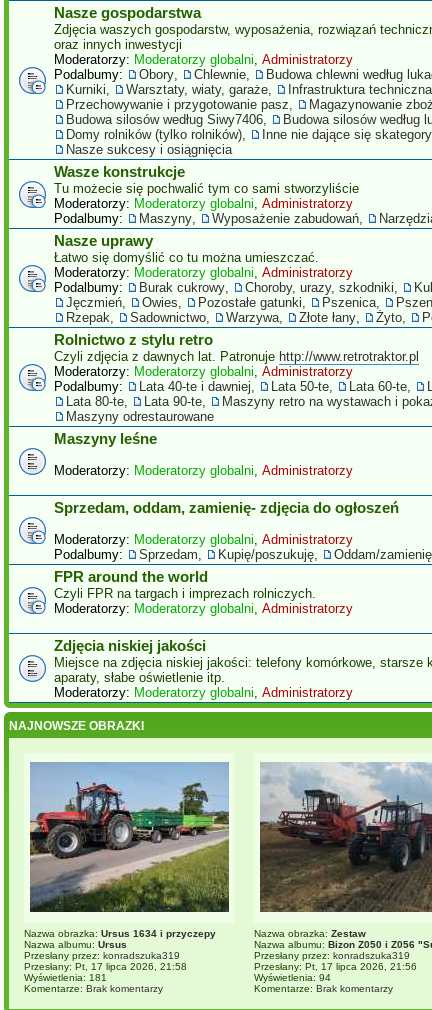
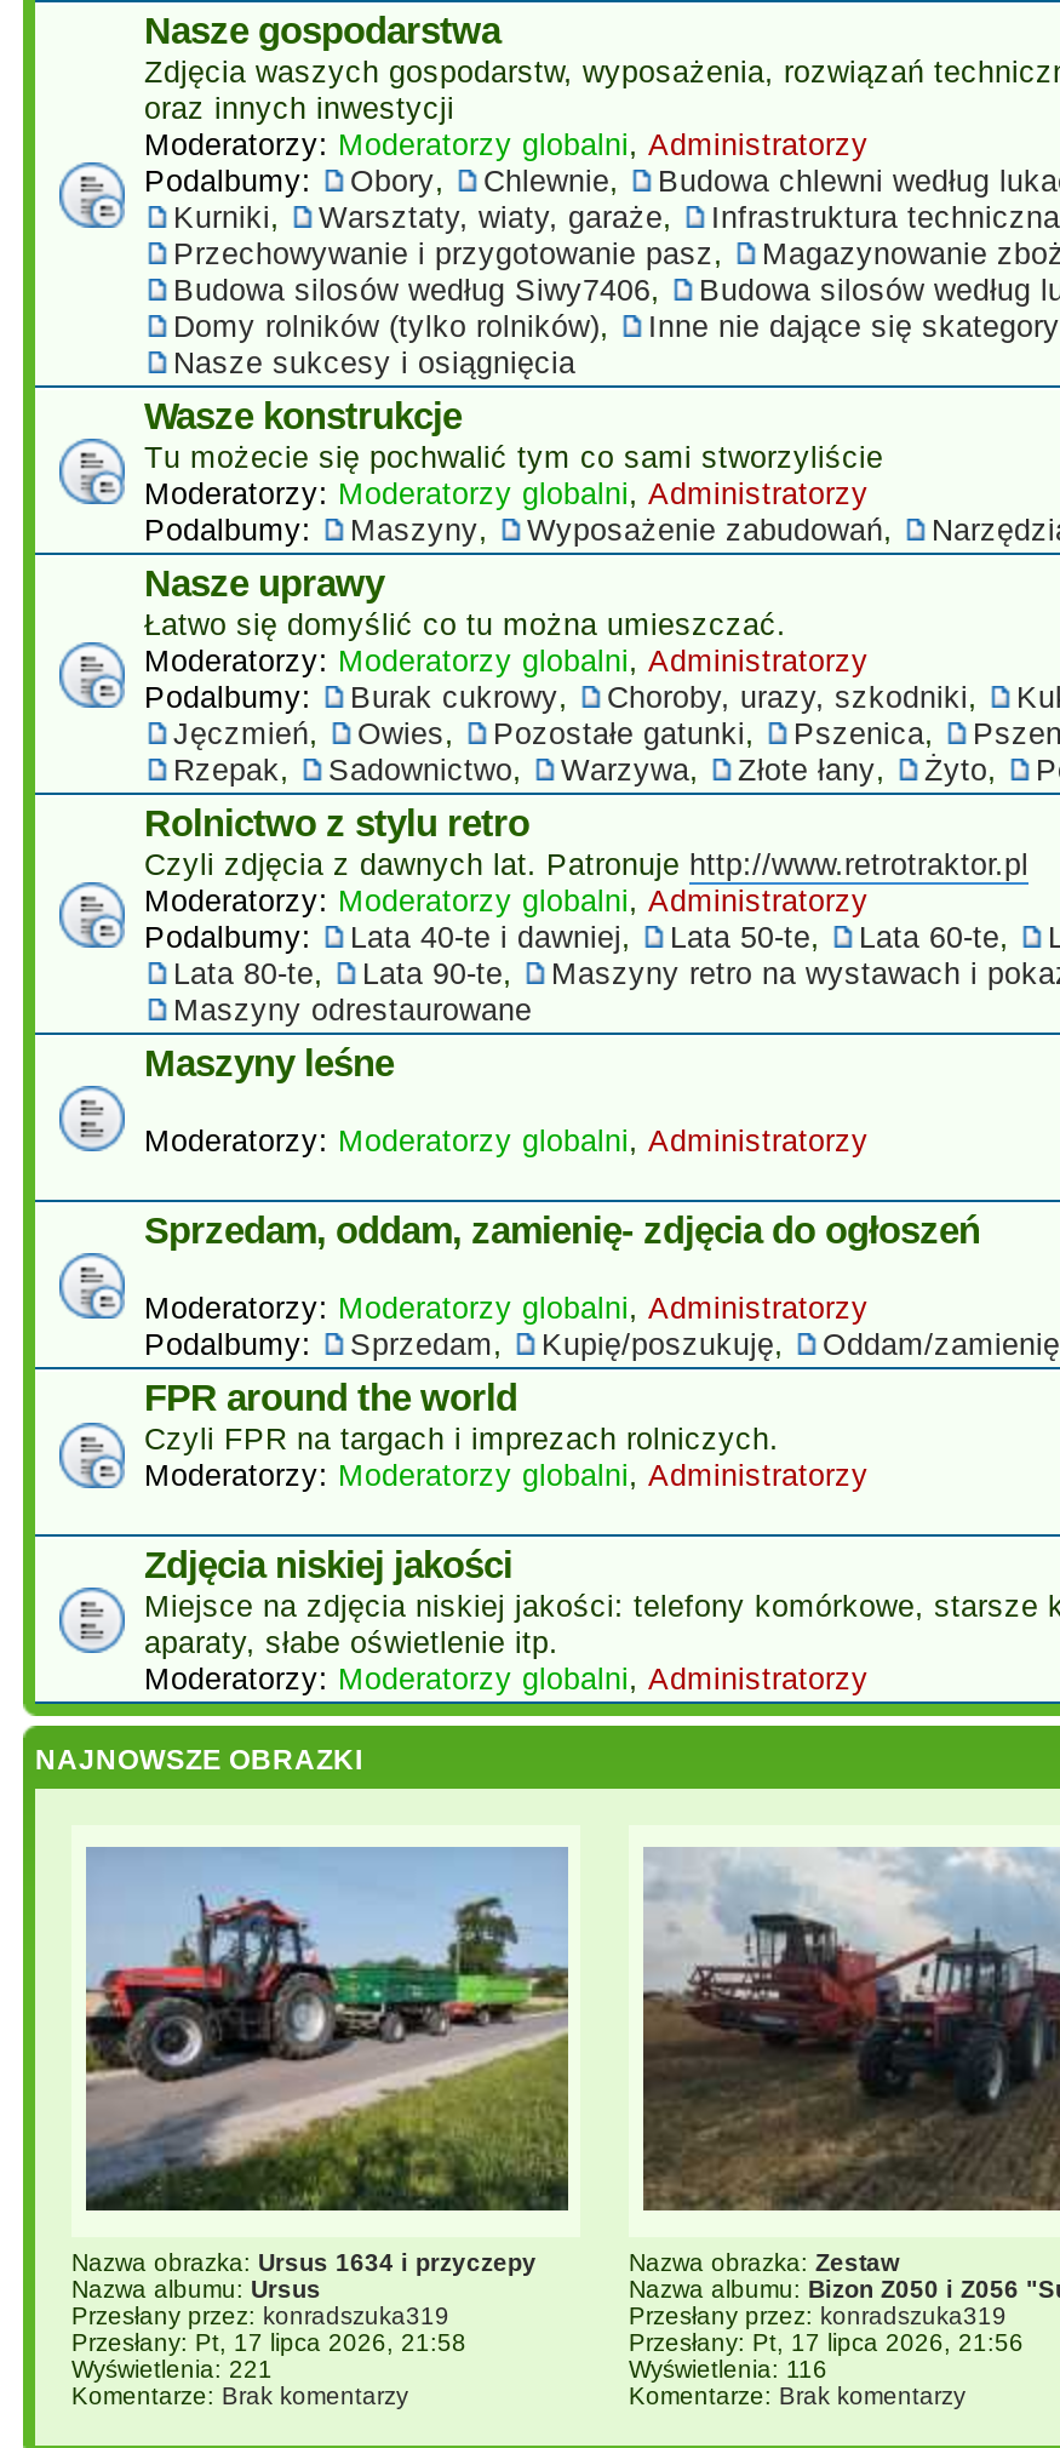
[24,971,107,982] Wyświetlenia: 181 -> [71,2355,273,2381] Wyświetlenia: 221
[254,971,331,982] Wyświetlenia: 94 -> [629,2355,827,2381] Wyświetlenia: 116

